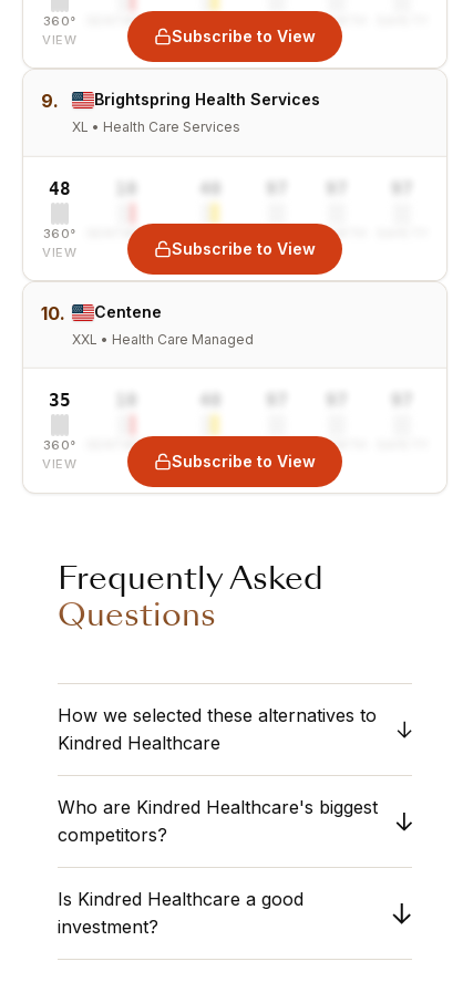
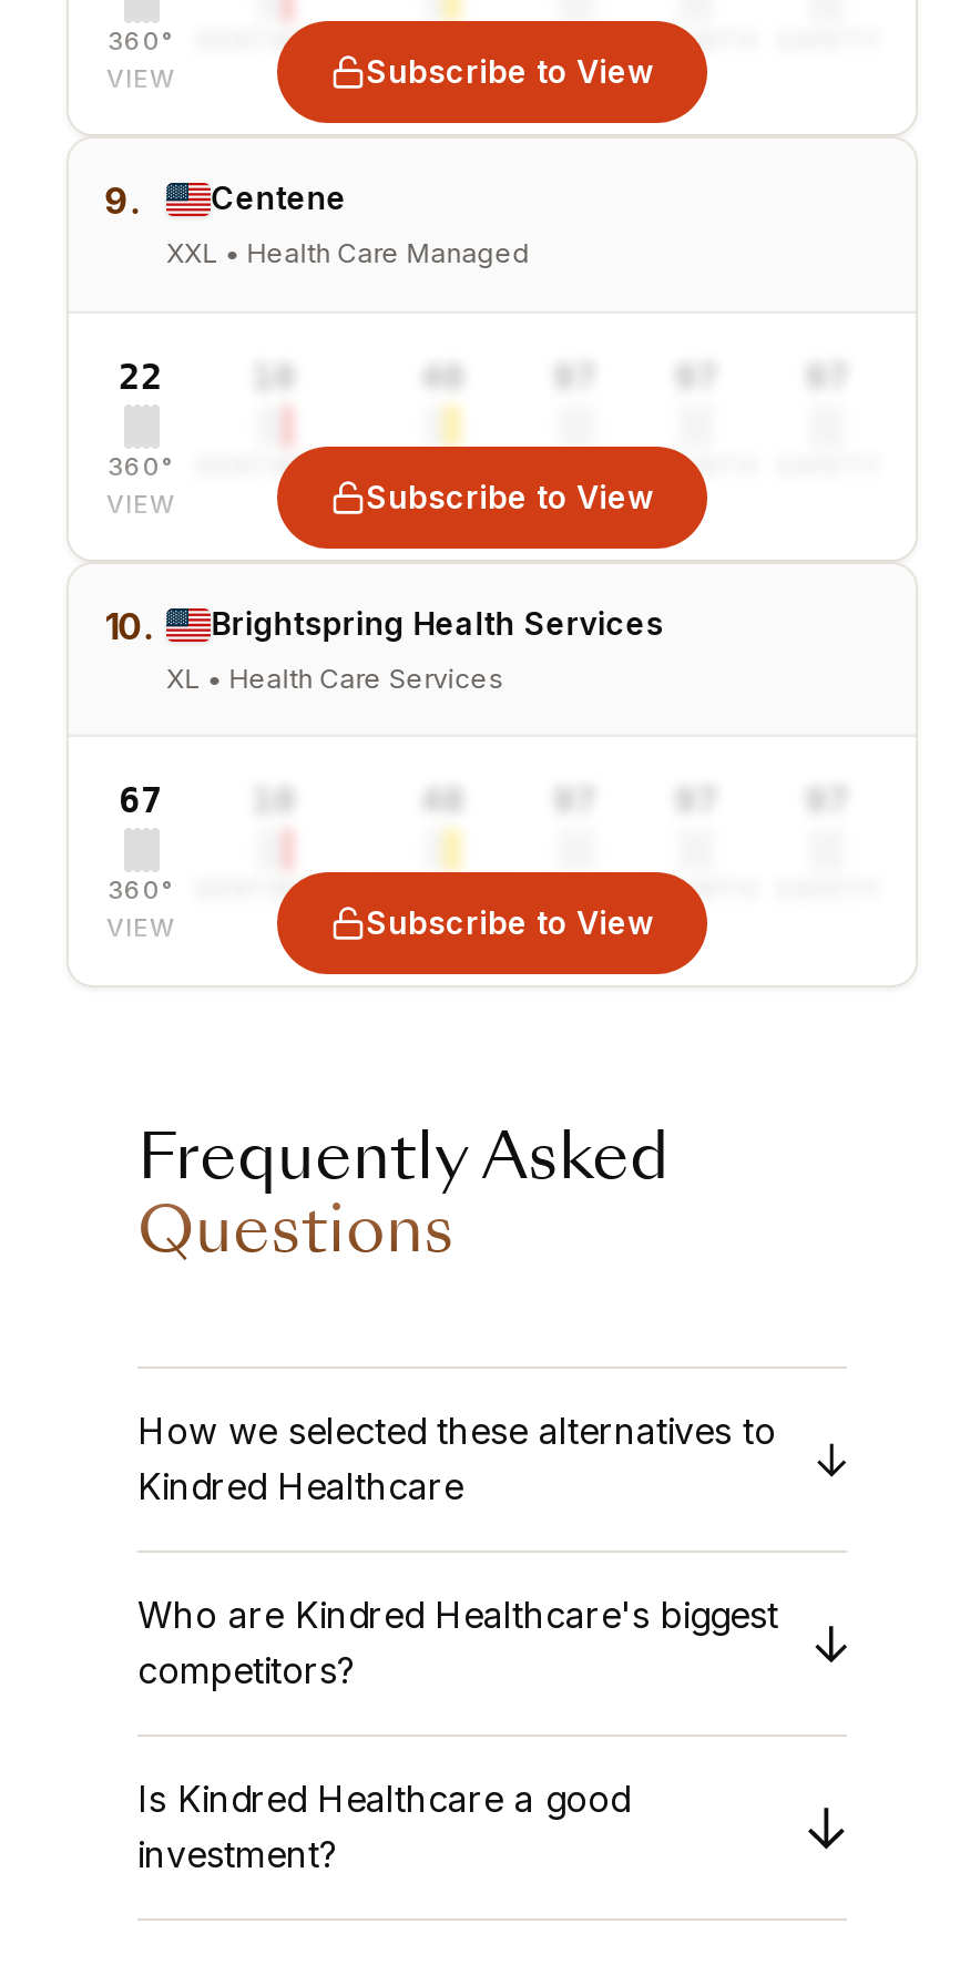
moved [94,90,320,109] -> [211,604,663,642]: Brightspring Health Services
moved [72,119,241,135] -> [167,662,504,695]: XL • Health Care Services
[48,178,70,199] 48 -> [119,355,163,397] 22
moved [94,302,162,321] -> [211,179,346,217]: Centene
moved [72,331,254,348] -> [167,237,530,270]: XXL • Health Care Managed
[48,390,70,411] 35 -> [119,780,163,822] 67

